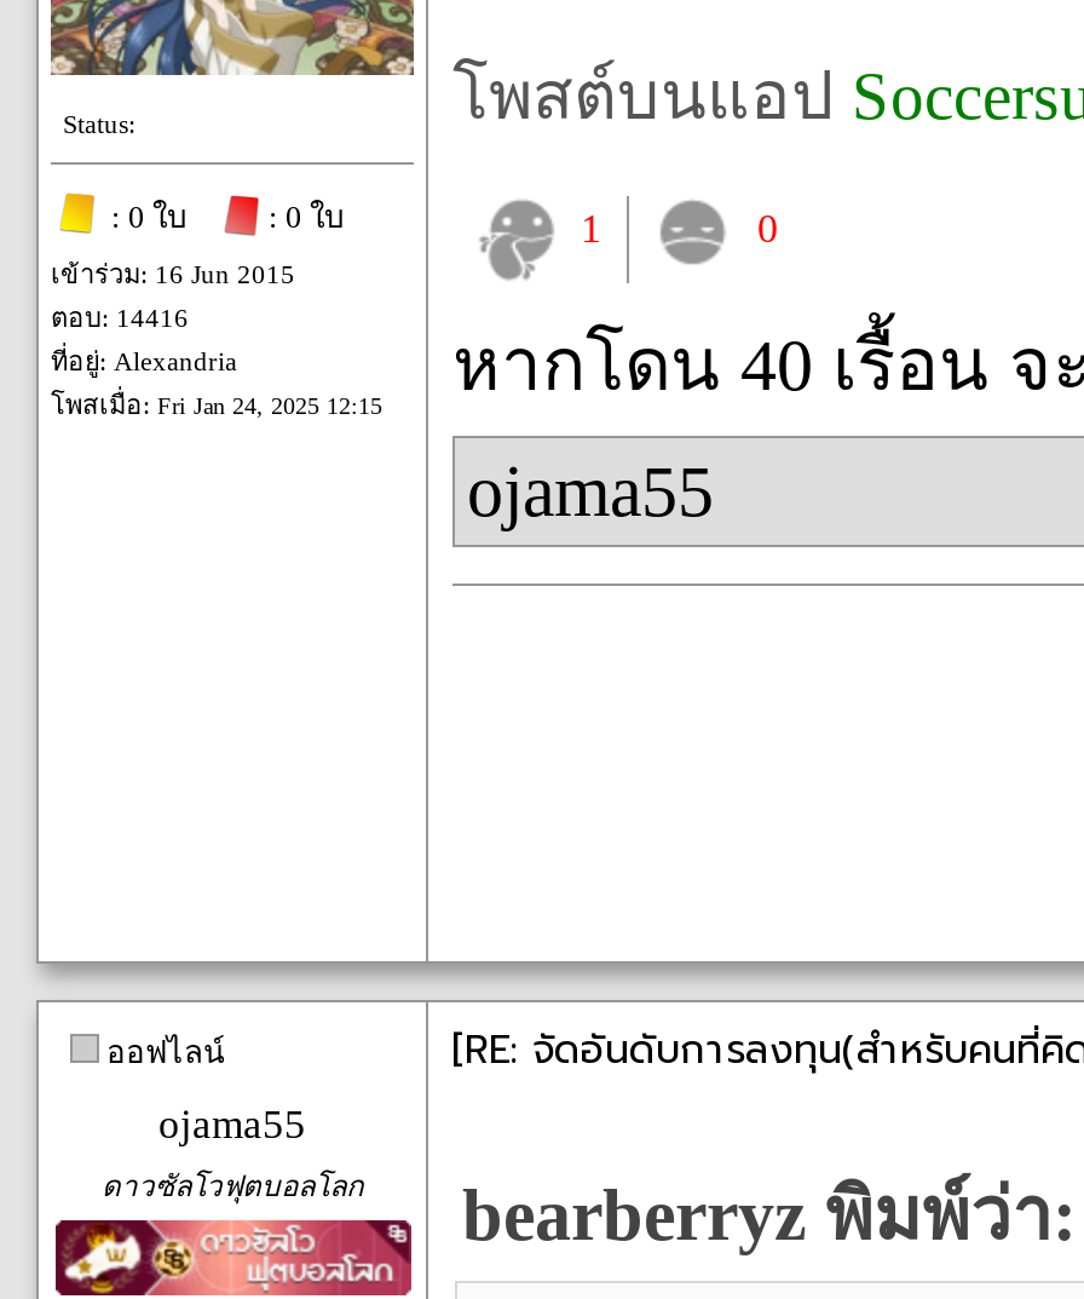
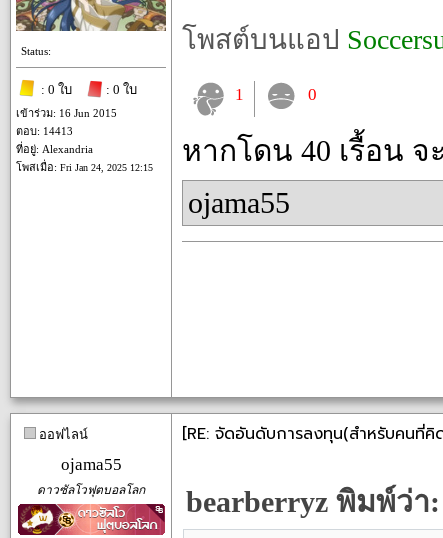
[51,303,189,332] ตอบ: 14416 -> [16,125,73,137] ตอบ: 14413

